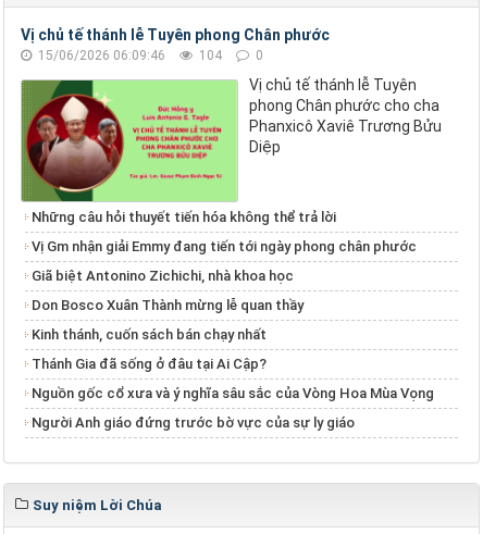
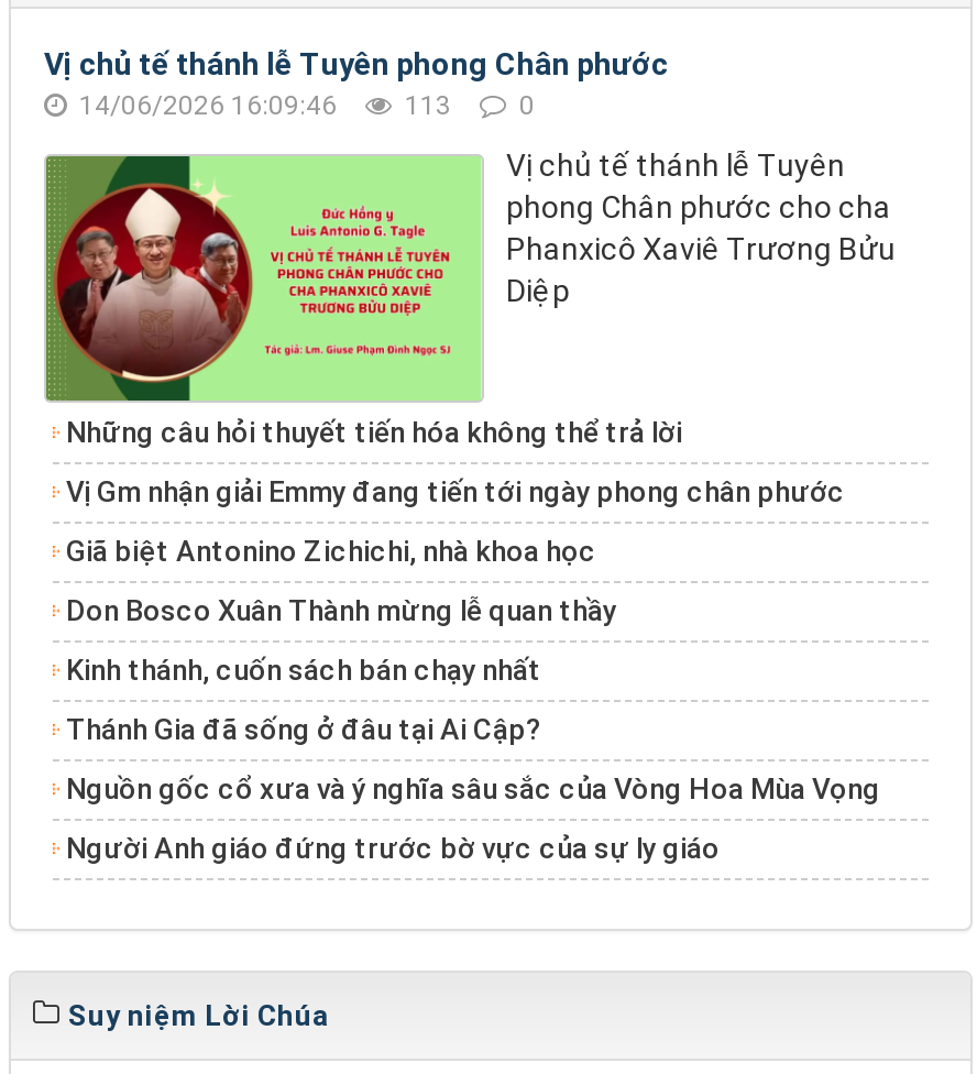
[35,48,165,63] 15/06/2026 06:09:46 -> [73,90,337,121] 14/06/2026 16:09:46
[196,48,222,63] 104 -> [398,90,451,121] 113

